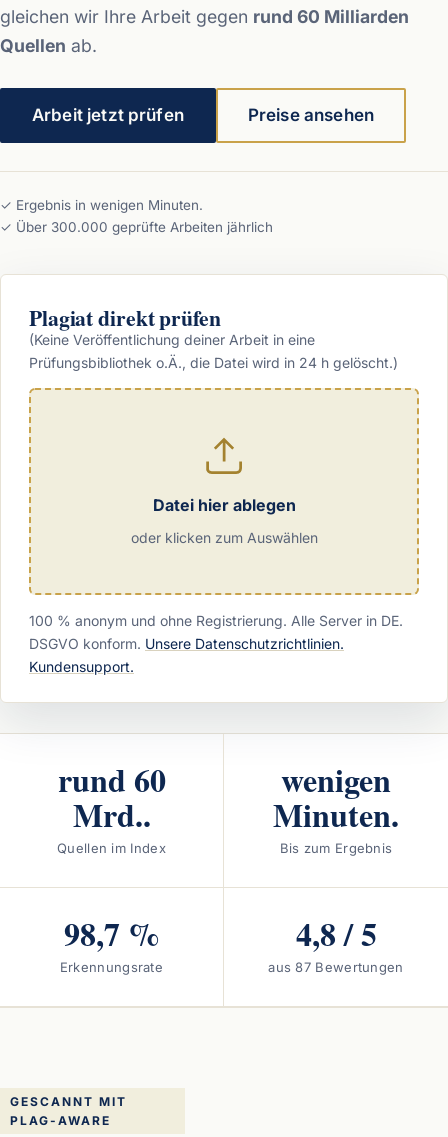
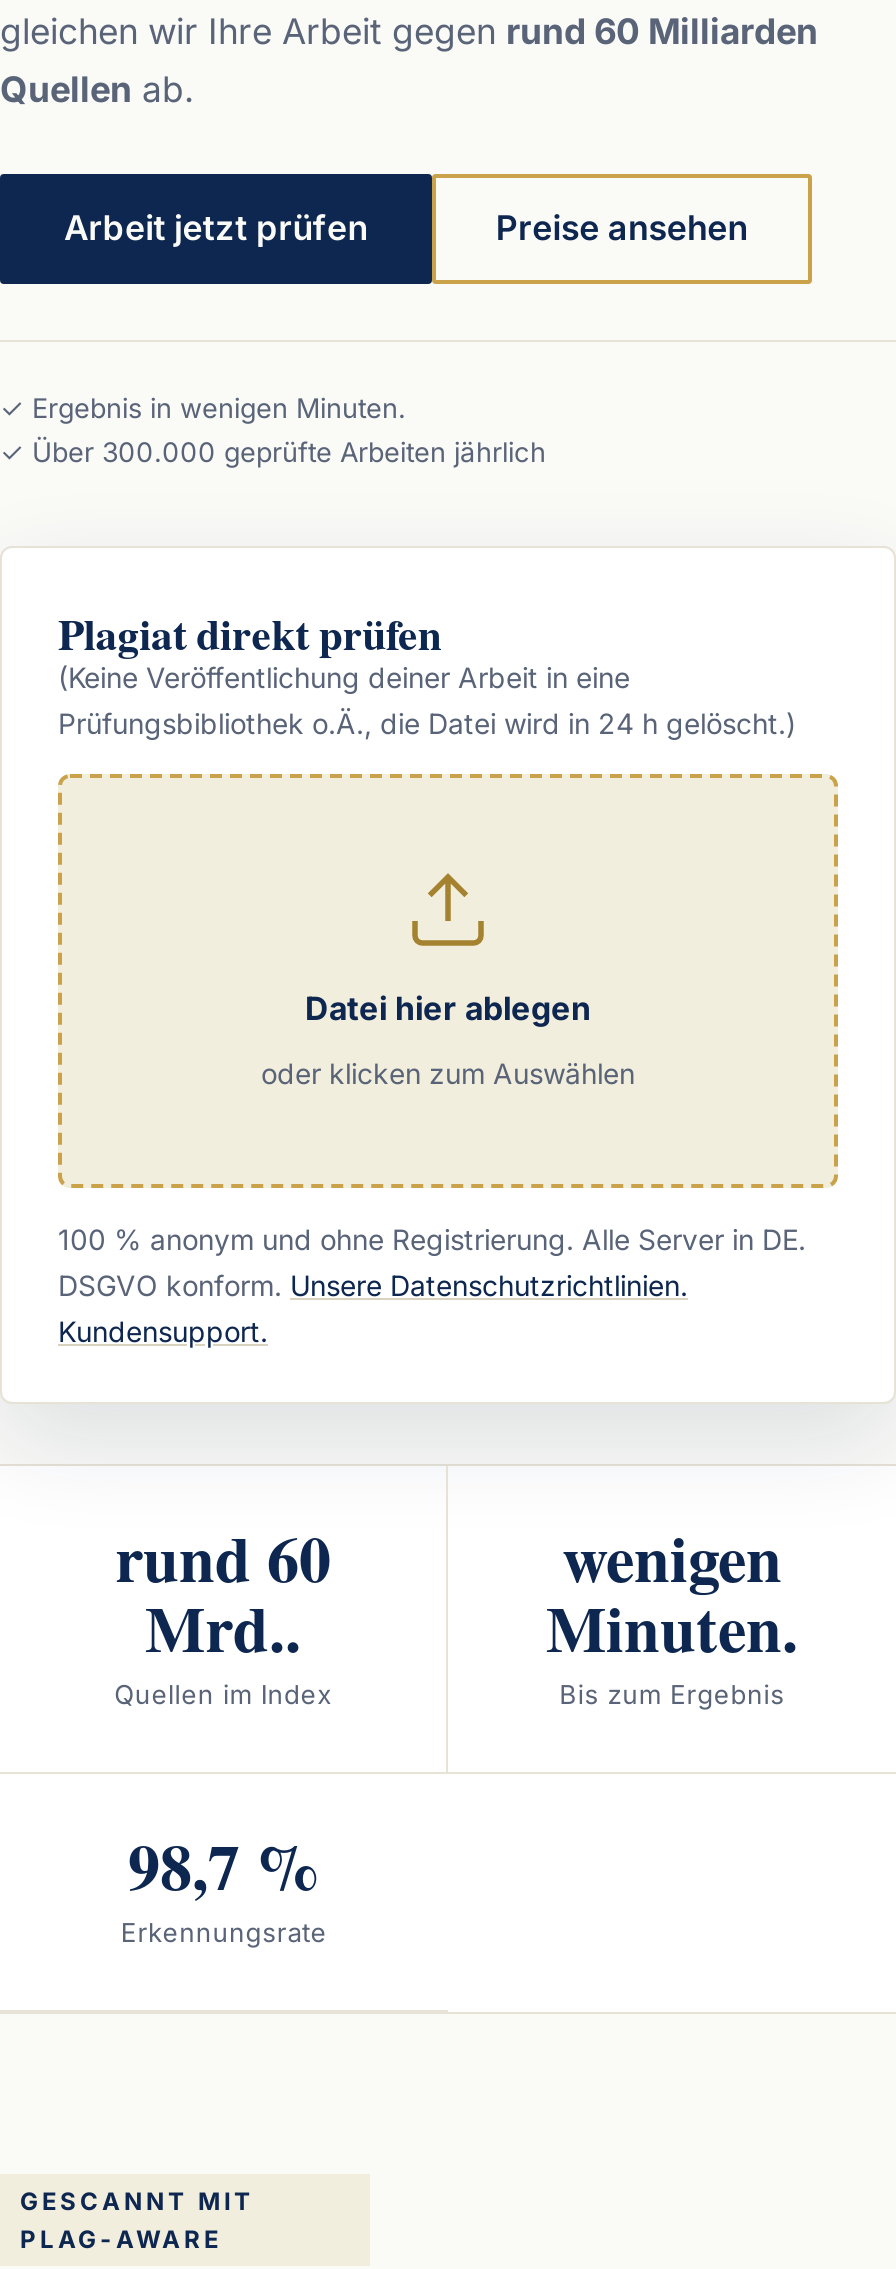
[268,910,404,975] 4,8 / 5 | aus 87 Bewertungen -> none

